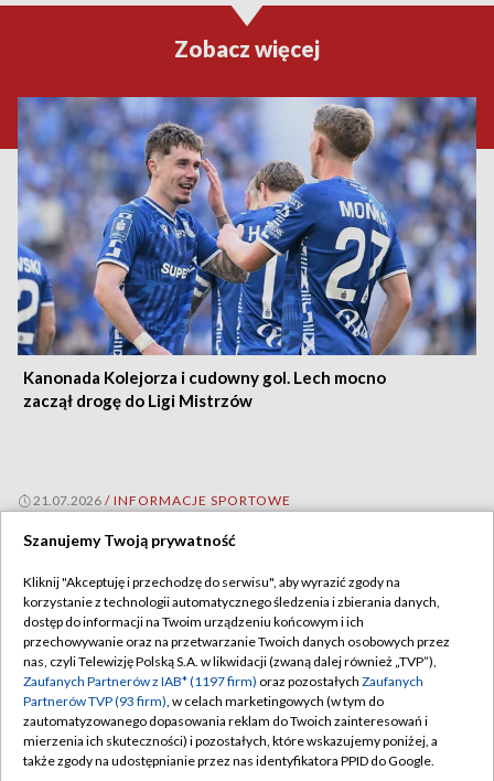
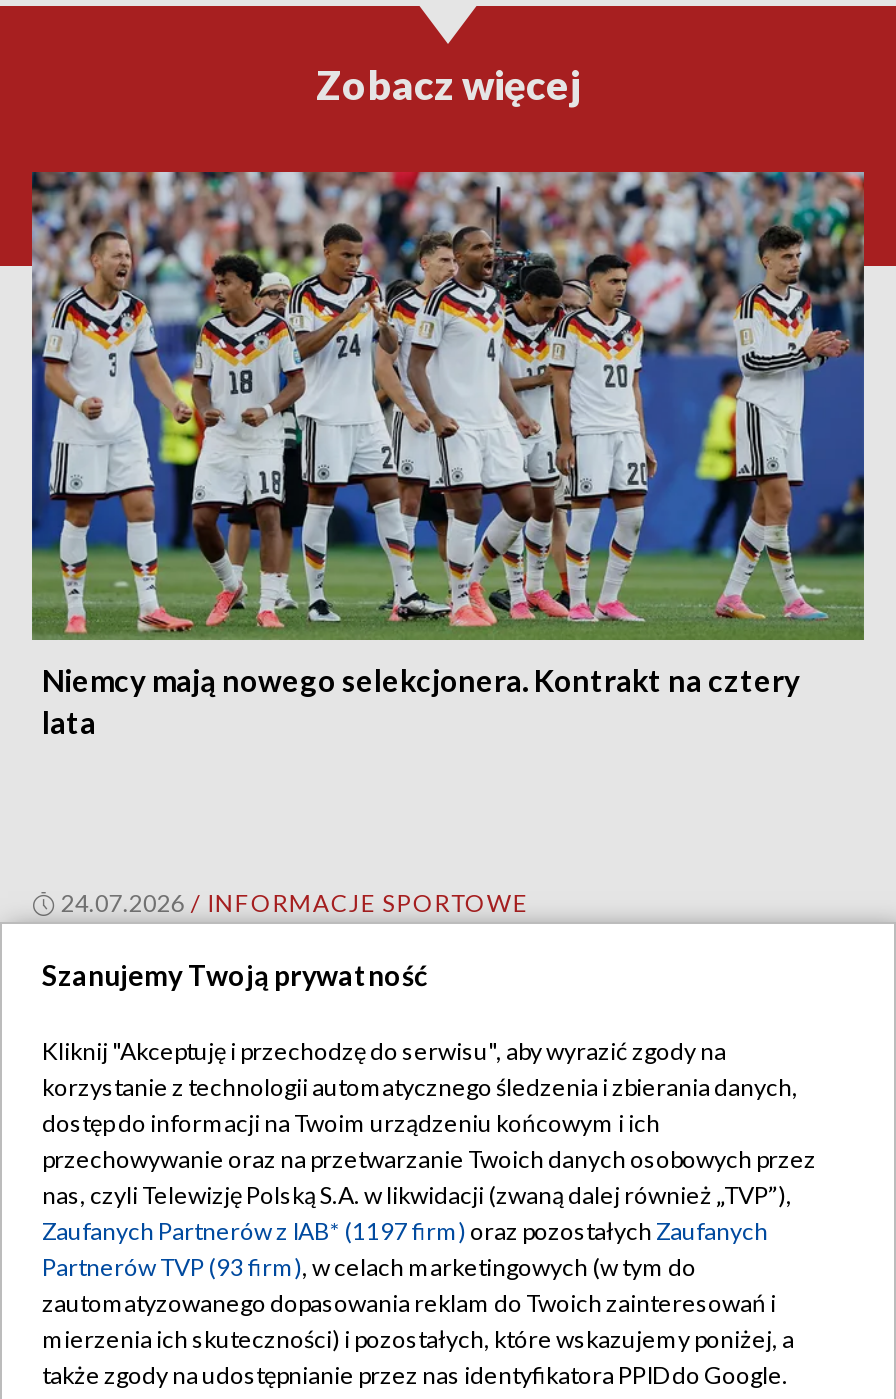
[17,96,476,410] [image] | Kanonada Kolejorza i cudowny gol. Lech mocno | zaczął drogę do Ligi Mistrzów -> [30,170,866,739] [image] | Niemcy mają nowego selekcjonera. Kontrakt na cztery | lata
[34,492,292,508] 21.07.2026 / INFORMACJE SPORTOWE -> [61,887,529,917] 24.07.2026 / INFORMACJE SPORTOWE

